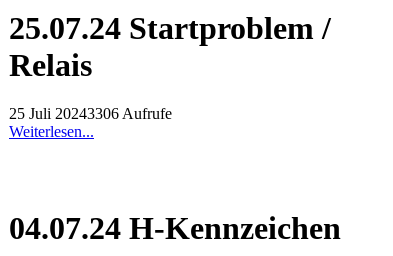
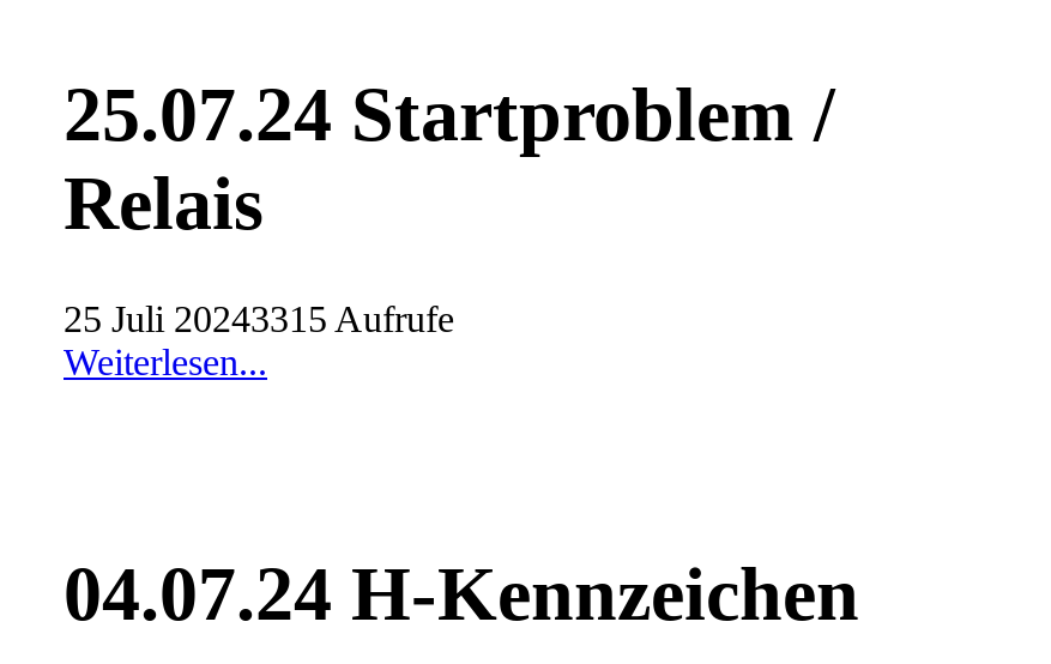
[9,105,172,122] 25 Juli 20243306 Aufrufe -> [64,298,454,339] 25 Juli 20243315 Aufrufe

